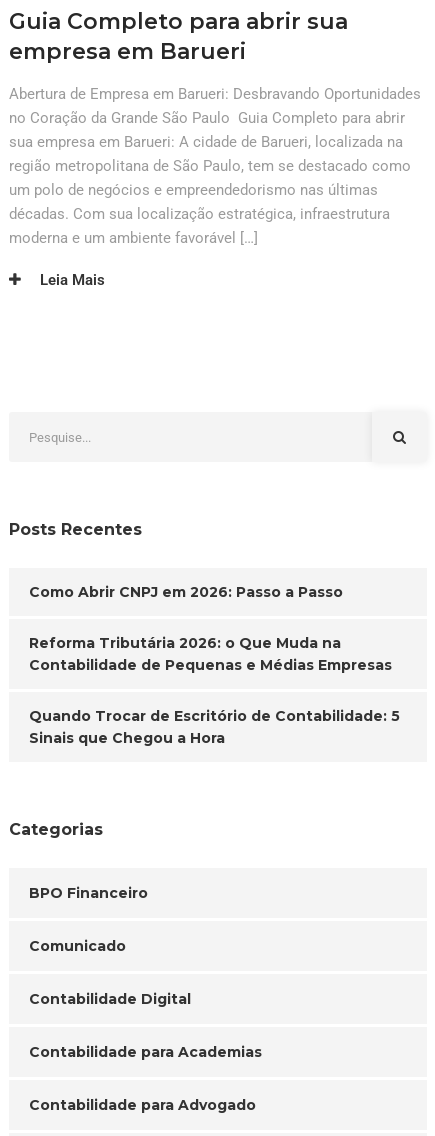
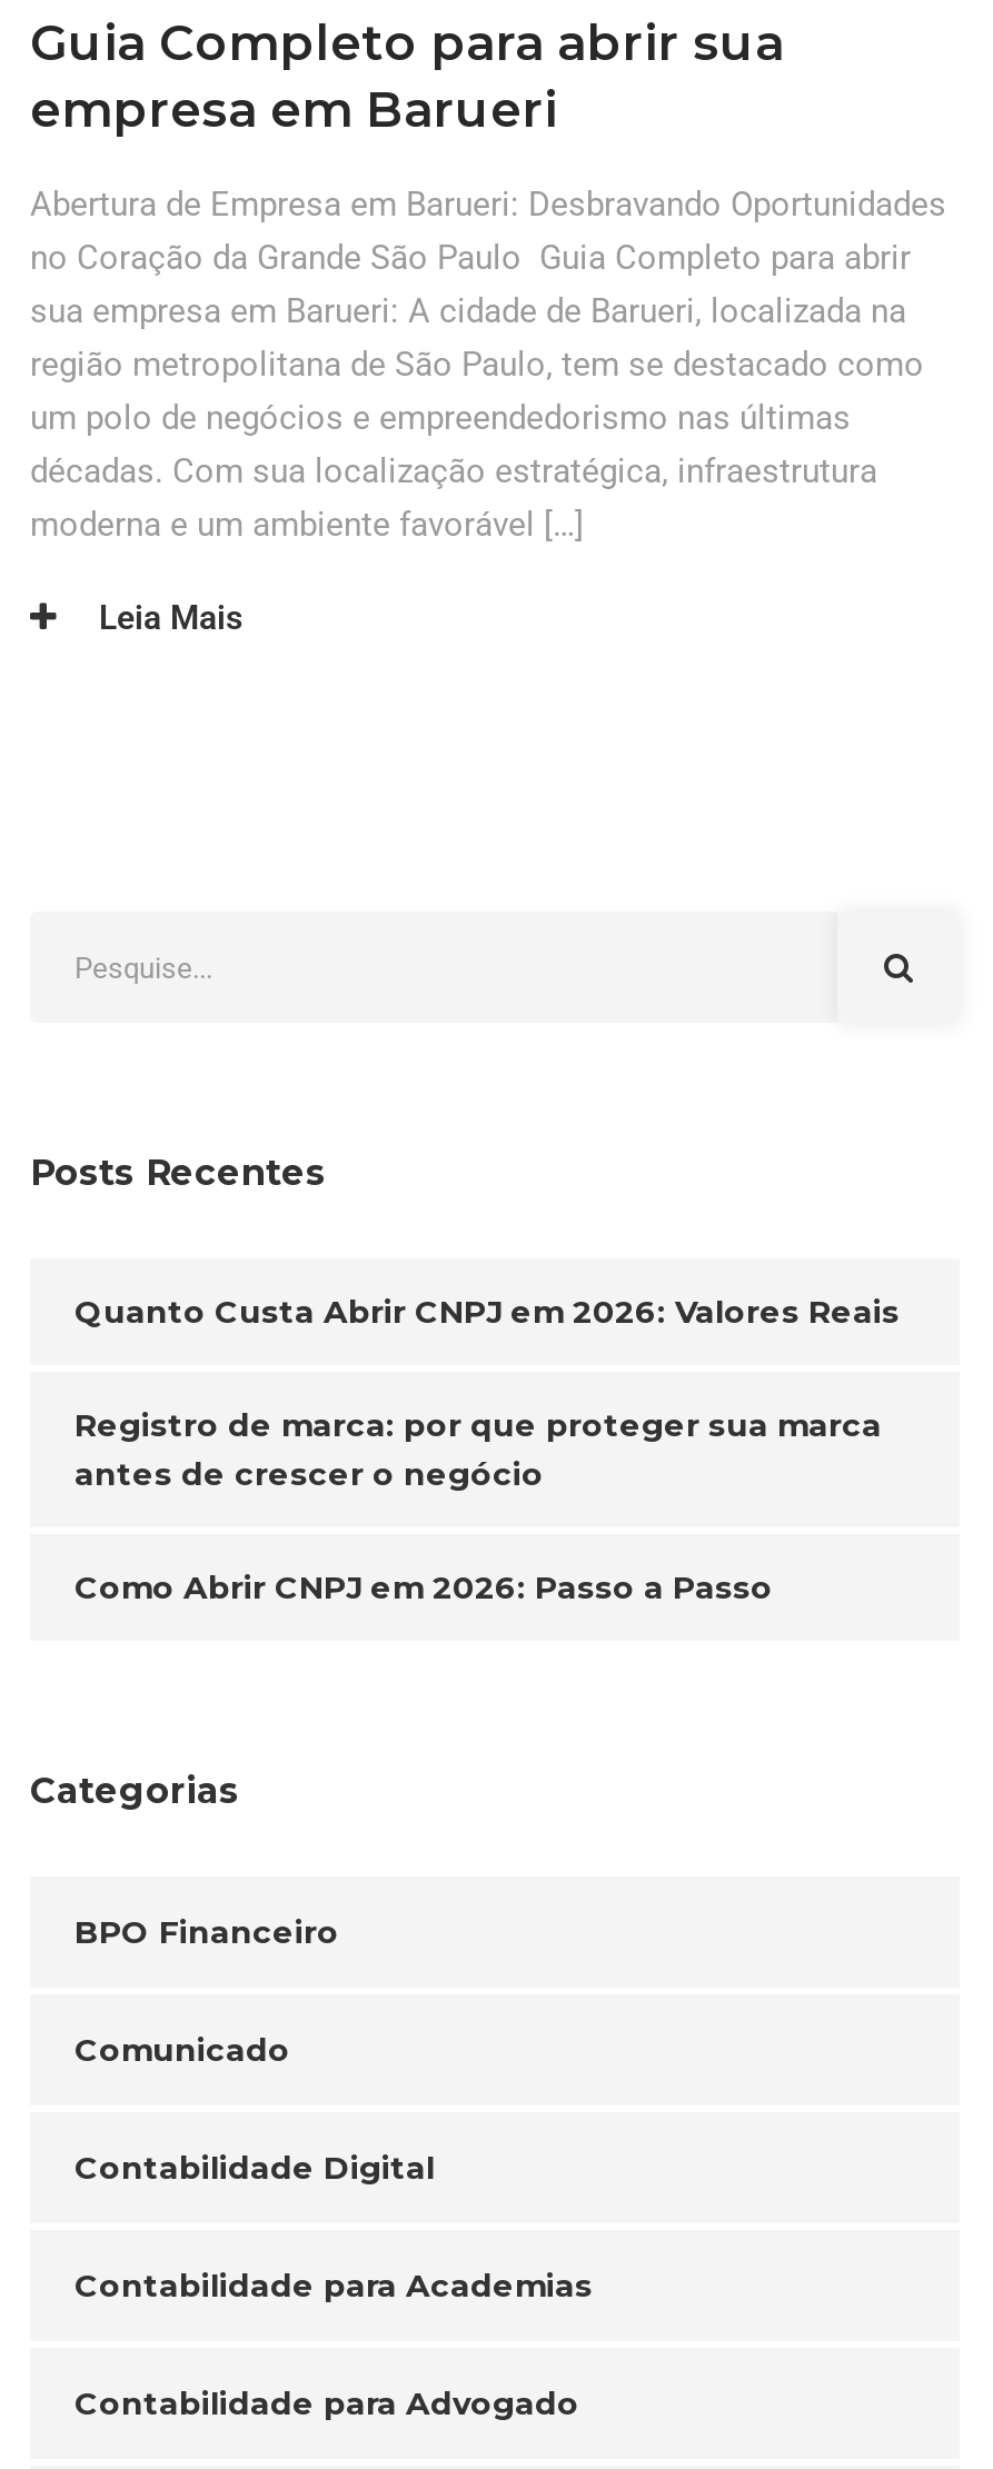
none -> [75,1292,900,1494] Quanto Custa Abrir CNPJ em 2026: Valores Reais | Registro de marca: por que proteger sua marca | antes de crescer o negócio
moved [29,583,343,601] -> [75,1568,773,1608]: Como Abrir CNPJ em 2026: Passo a Passo
[29,634,400,747] Reforma Tributária 2026: o Que Muda na | Contabilidade de Pequenas e Médias Empresas | Quando Trocar de Escritório de Contabilidade: 5 | Sinais que Chegou a Hora -> none

